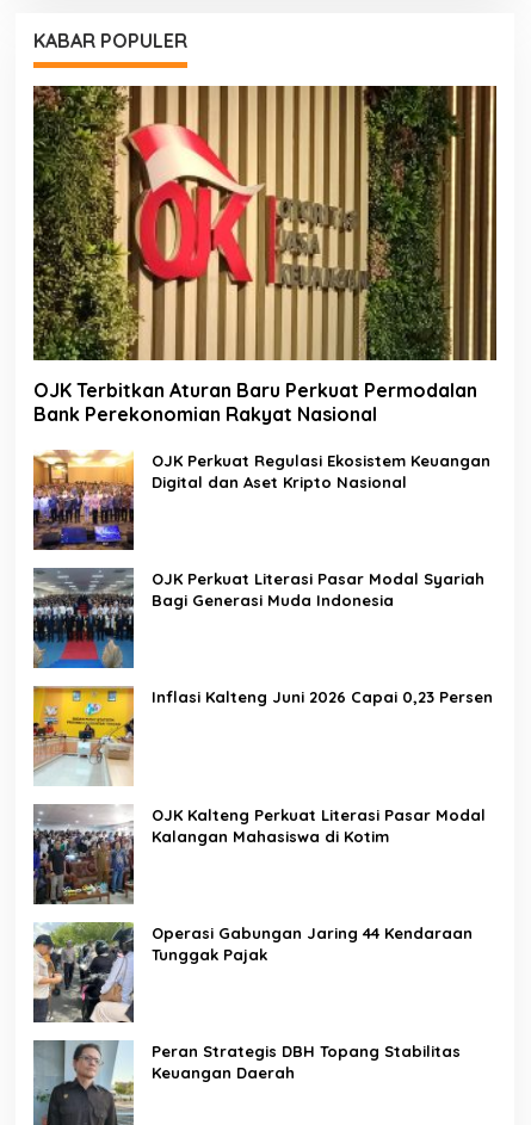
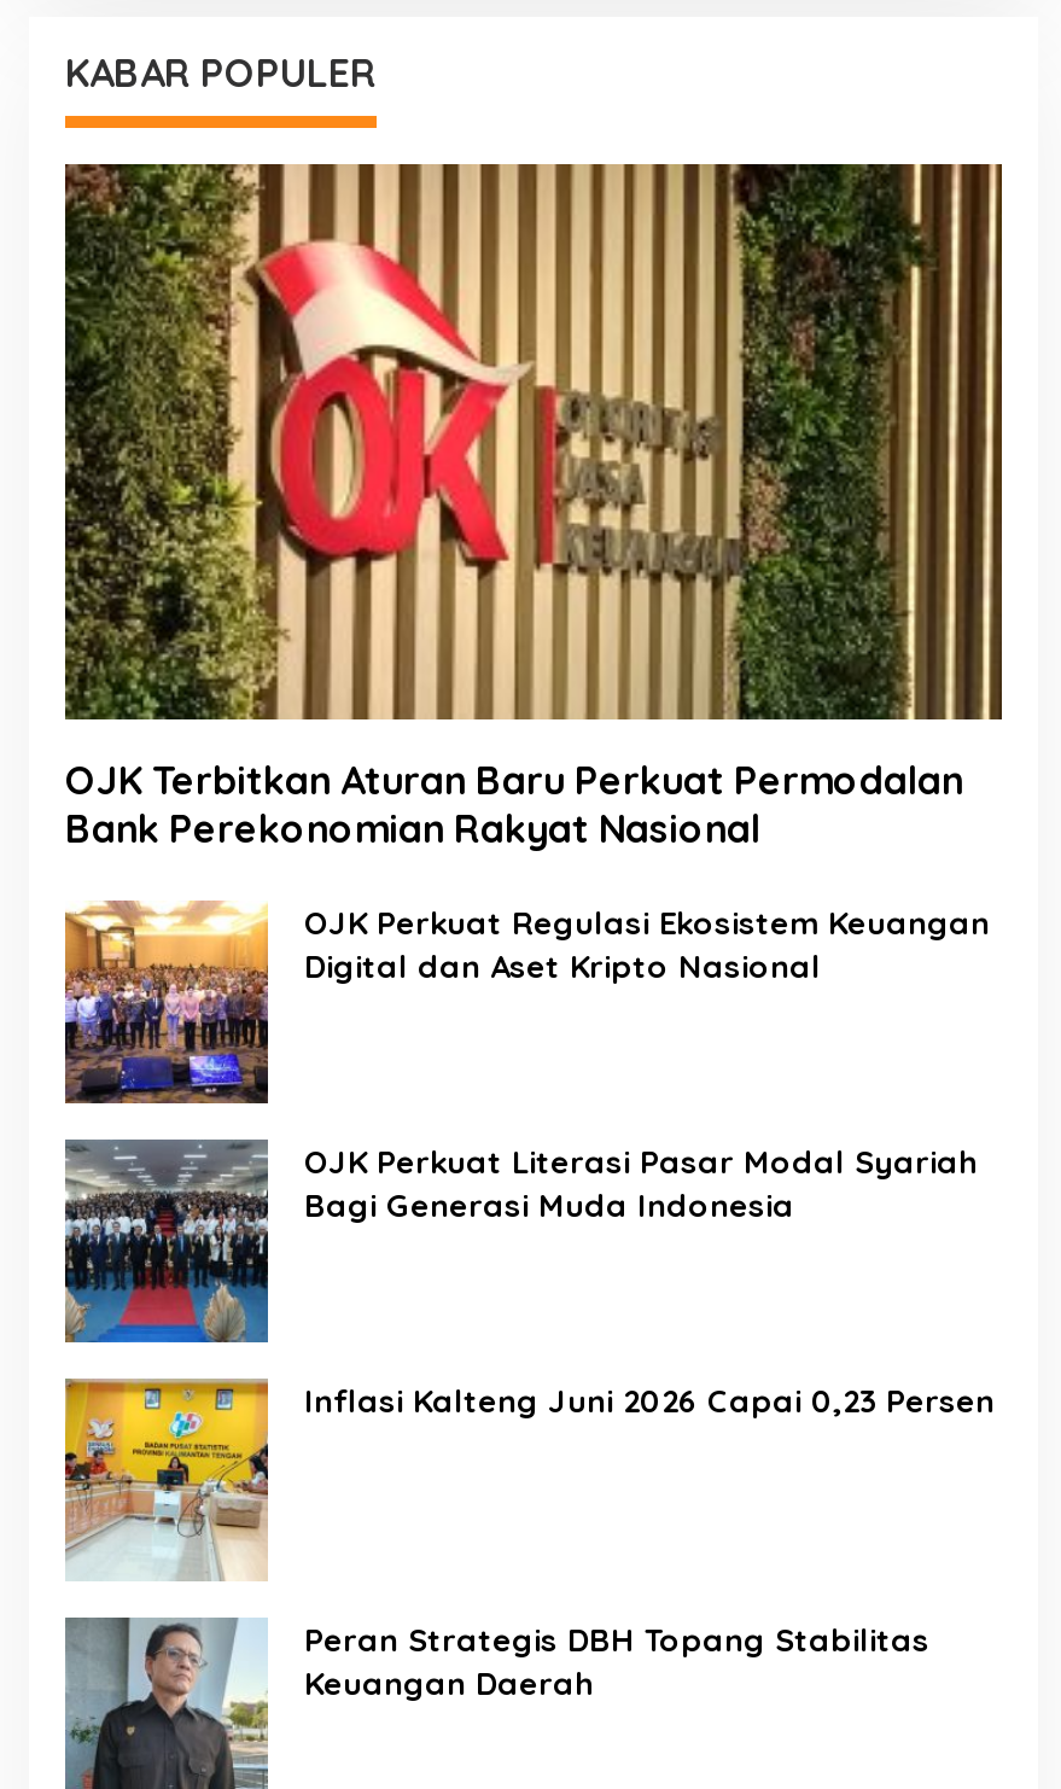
[33,804,486,905] [image] | OJK Kalteng Perkuat Literasi Pasar Modal | Kalangan Mahasiswa di Kotim -> none
[33,922,473,1024] [image] | Operasi Gabungan Jaring 44 Kendaraan | Tunggak Pajak -> none

